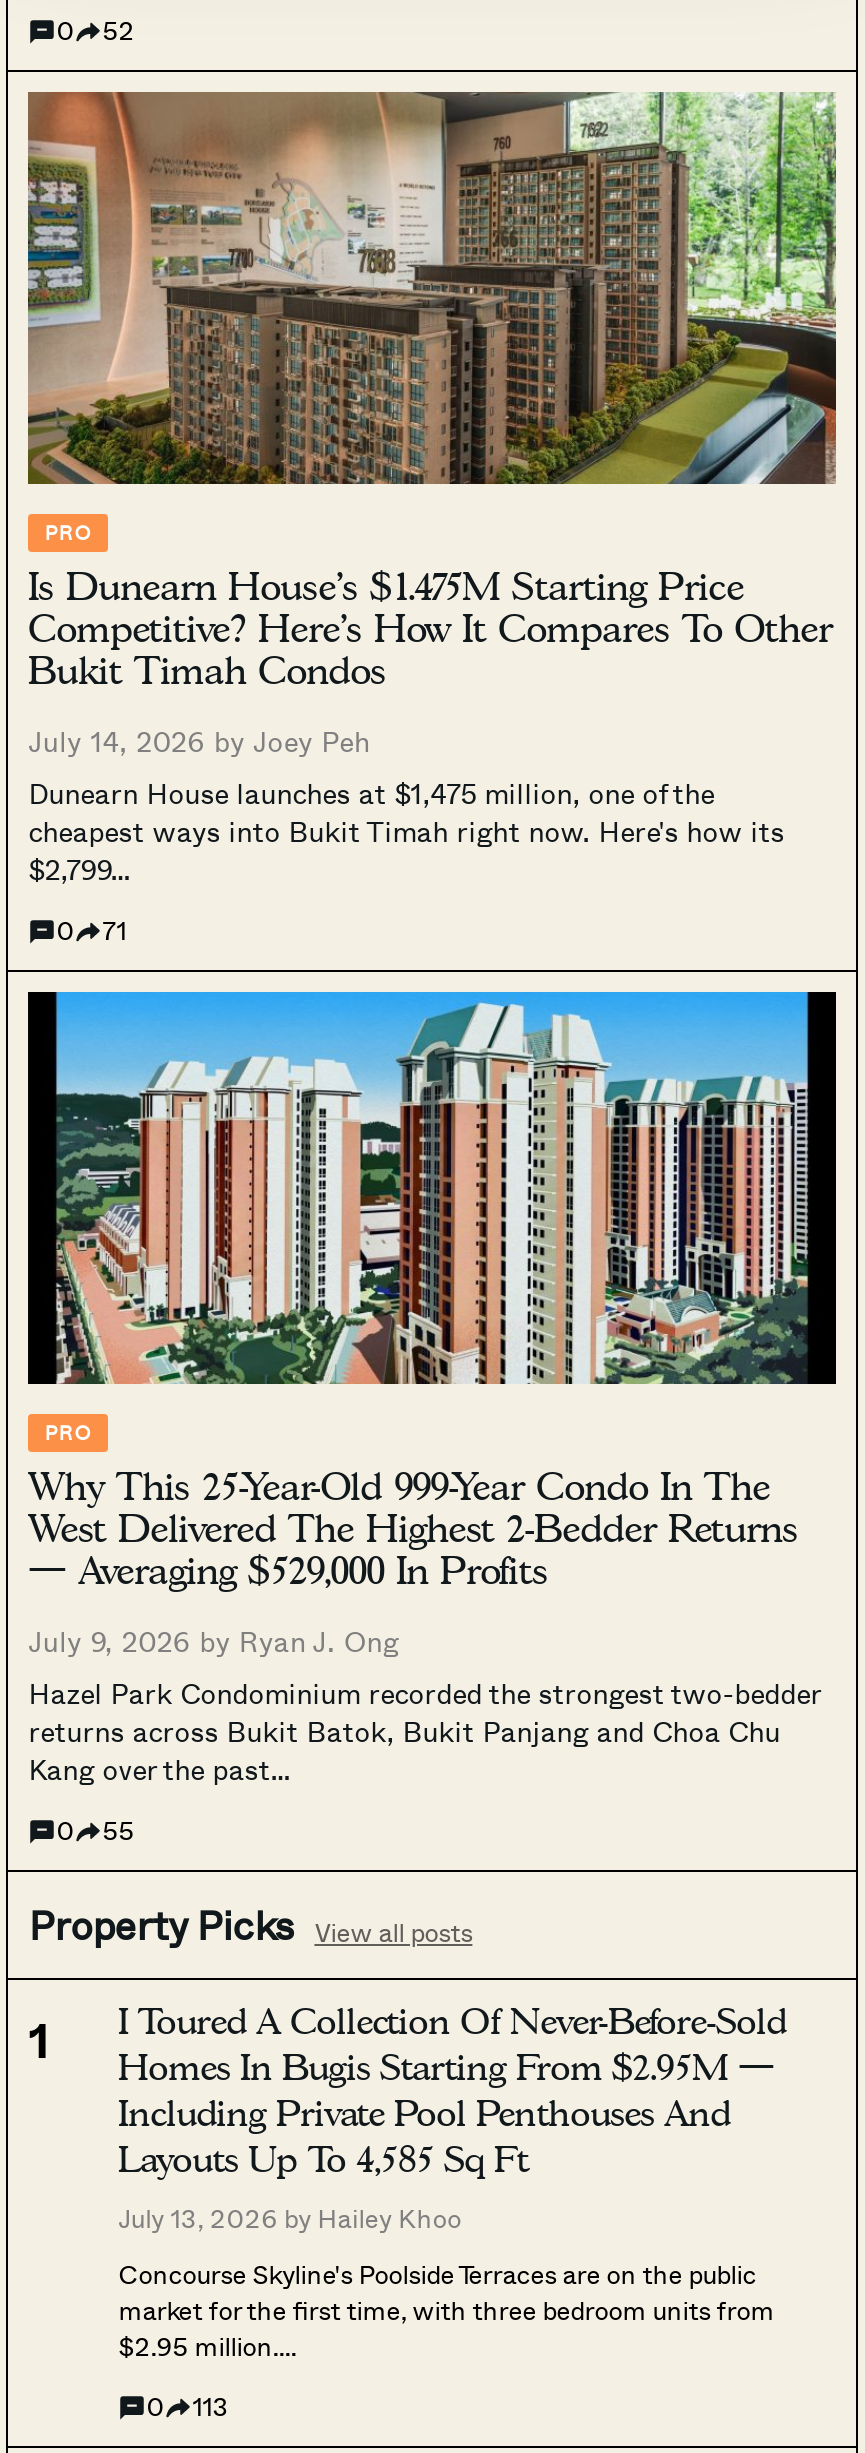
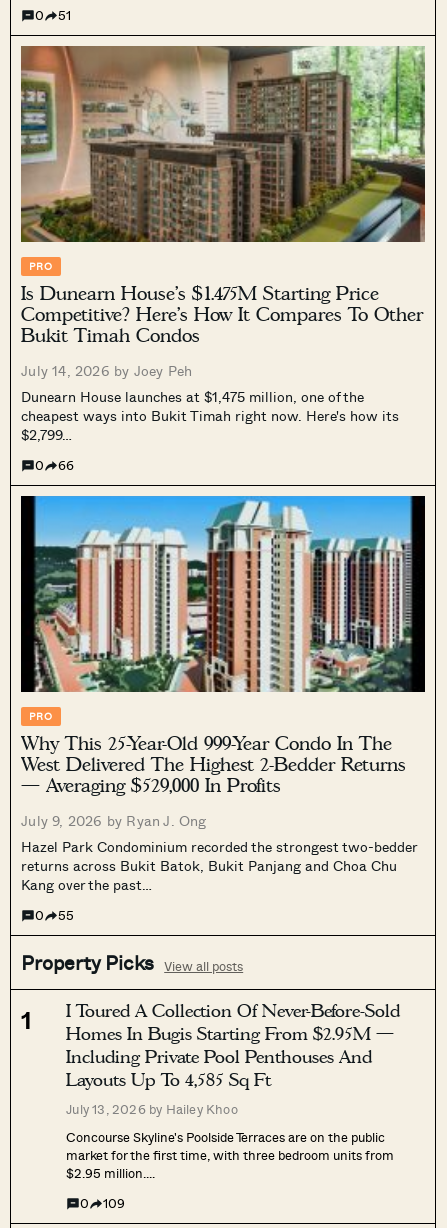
[102,10,134,48] 52 -> [58,5,71,24] 51
[102,910,126,948] 71 -> [58,455,74,474] 66
[192,2386,228,2424] 113 -> [103,1193,125,1212] 109

